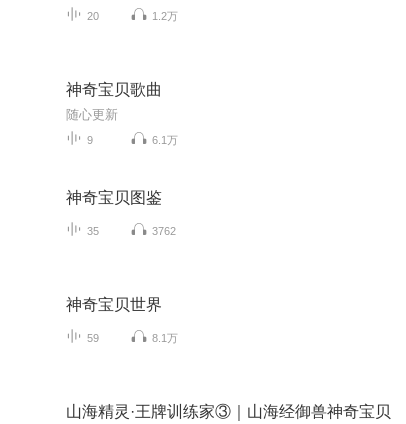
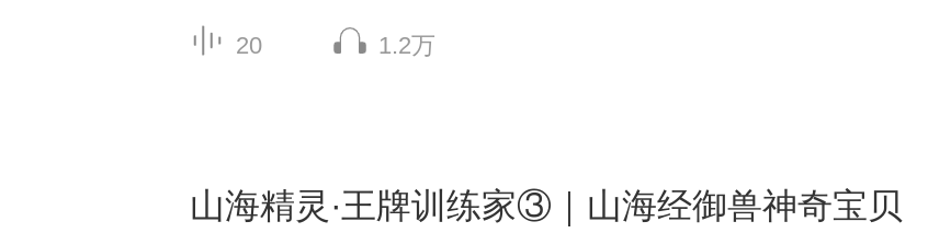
[66,81,178,146] 神奇宝贝歌曲 | 随心更新 | 9 | 6.1万 -> none
[66,189,176,237] 神奇宝贝图鉴 | 35 | 3762 -> none
[66,296,178,344] 神奇宝贝世界 | 59 | 8.1万 -> none

